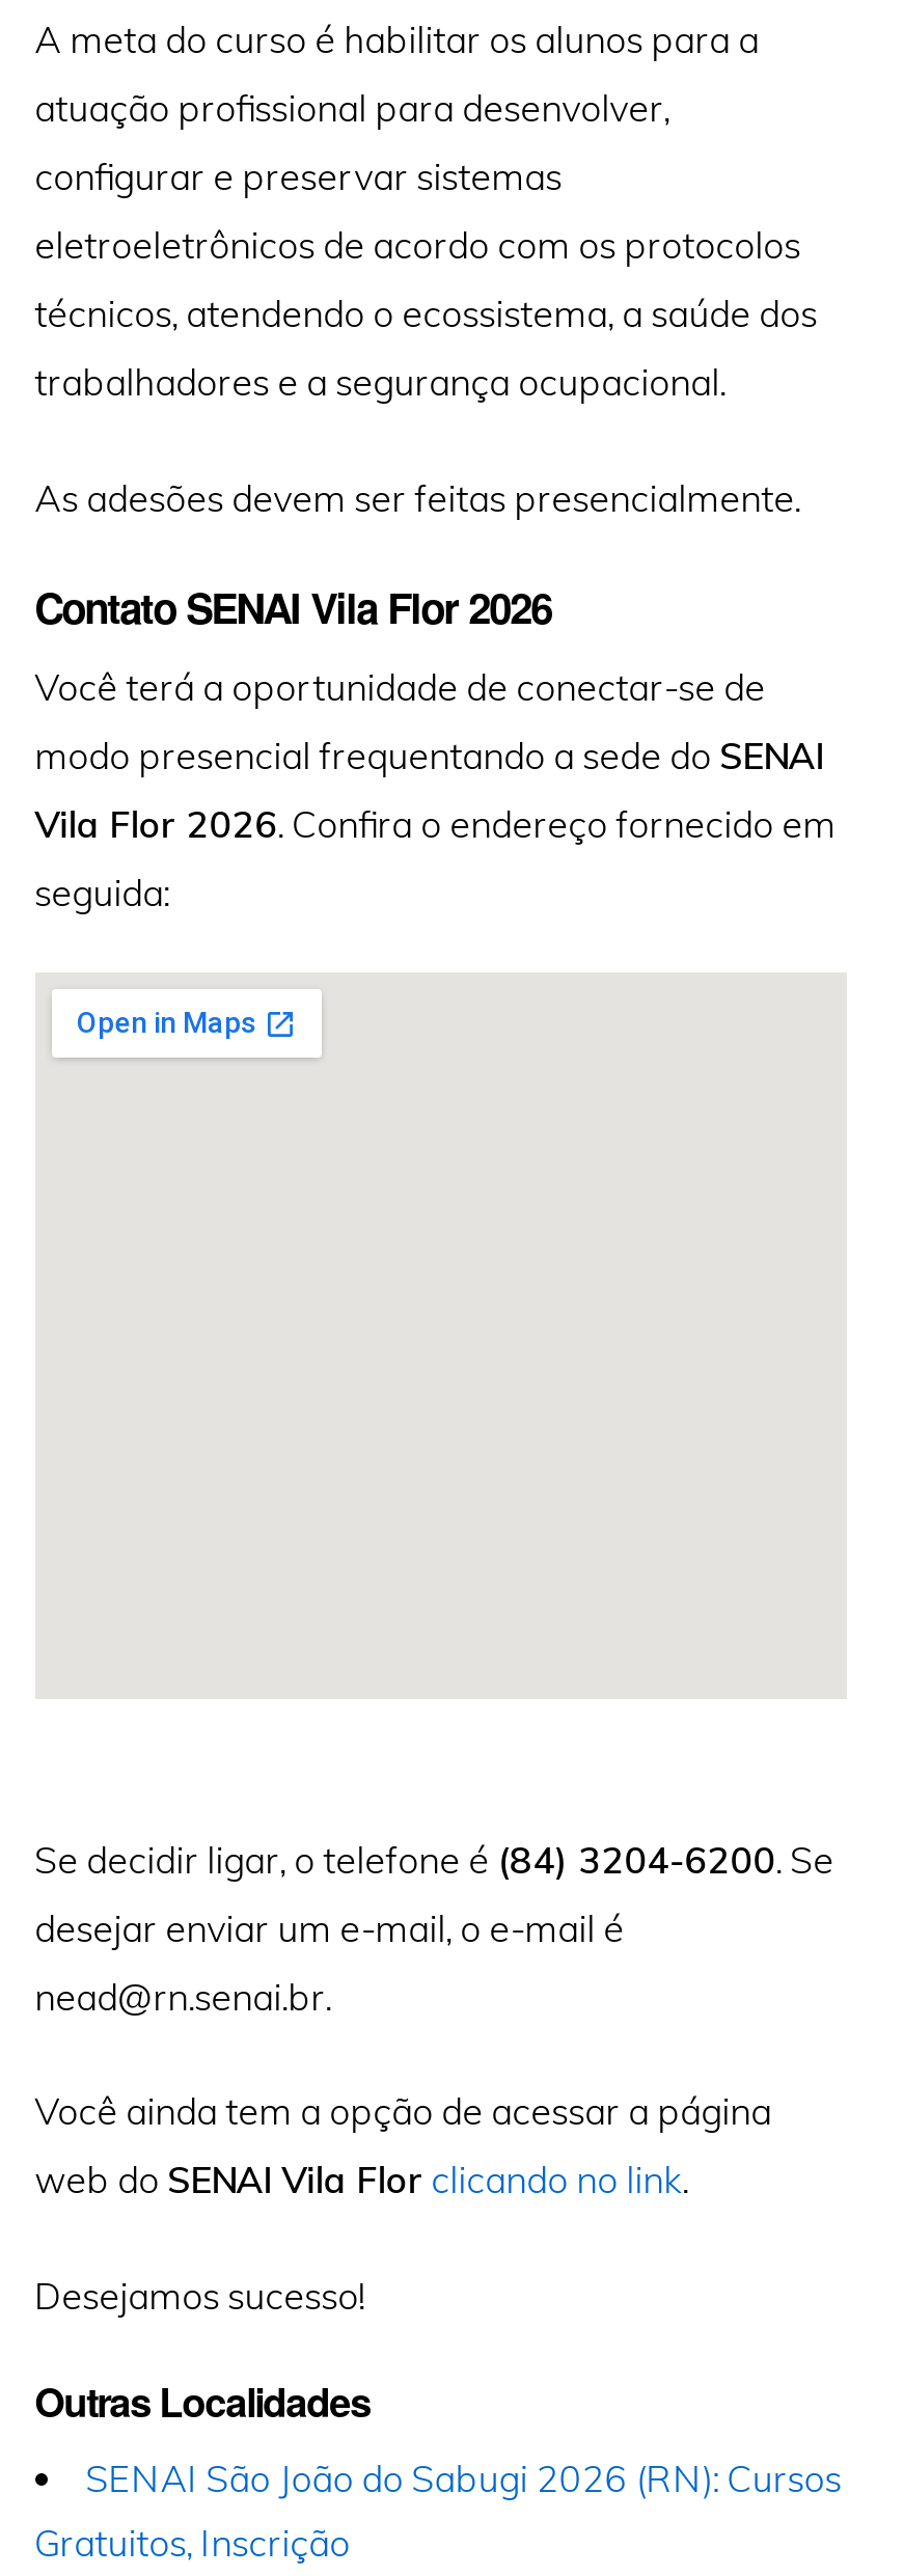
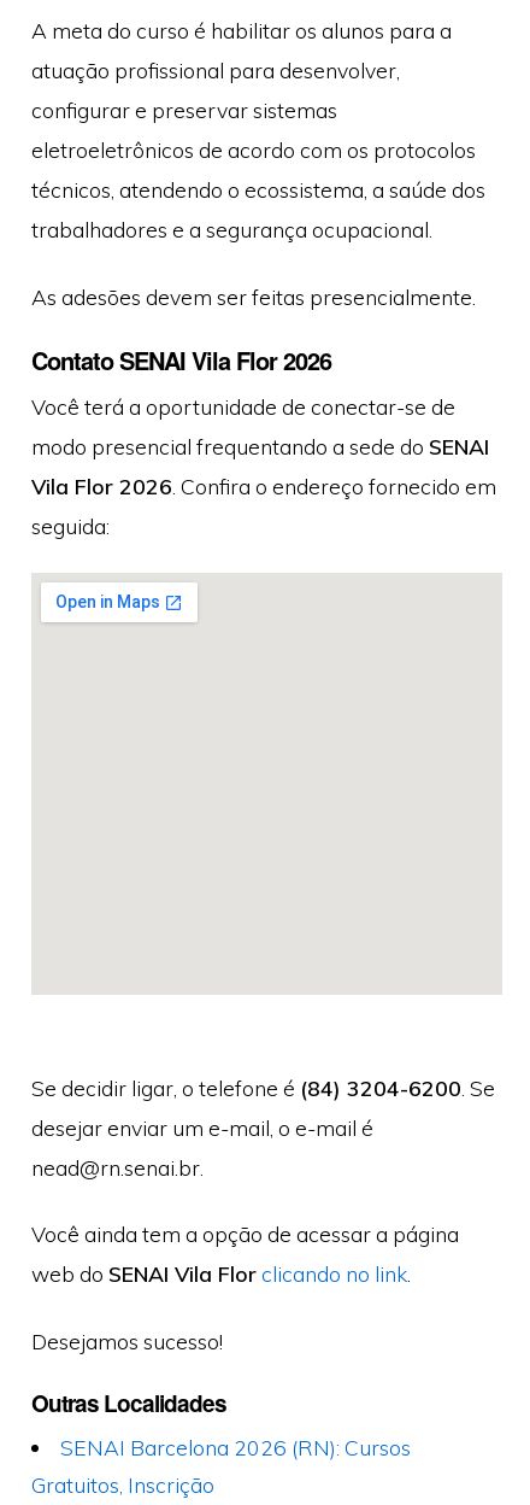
[86,2455,841,2500] SENAI São João do Sabugi 2026 (RN): Cursos -> [61,1434,411,1460] SENAI Barcelona 2026 (RN): Cursos

